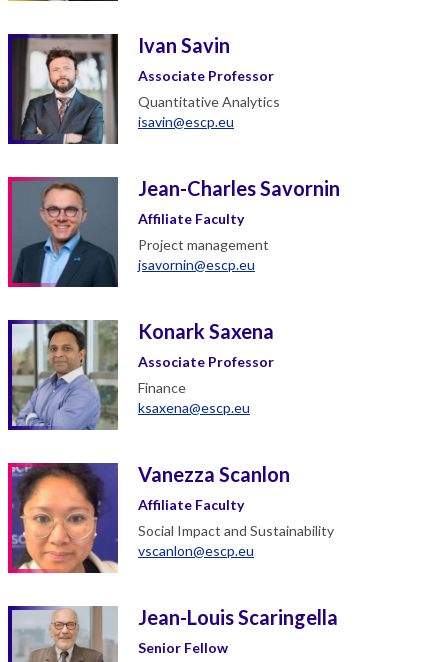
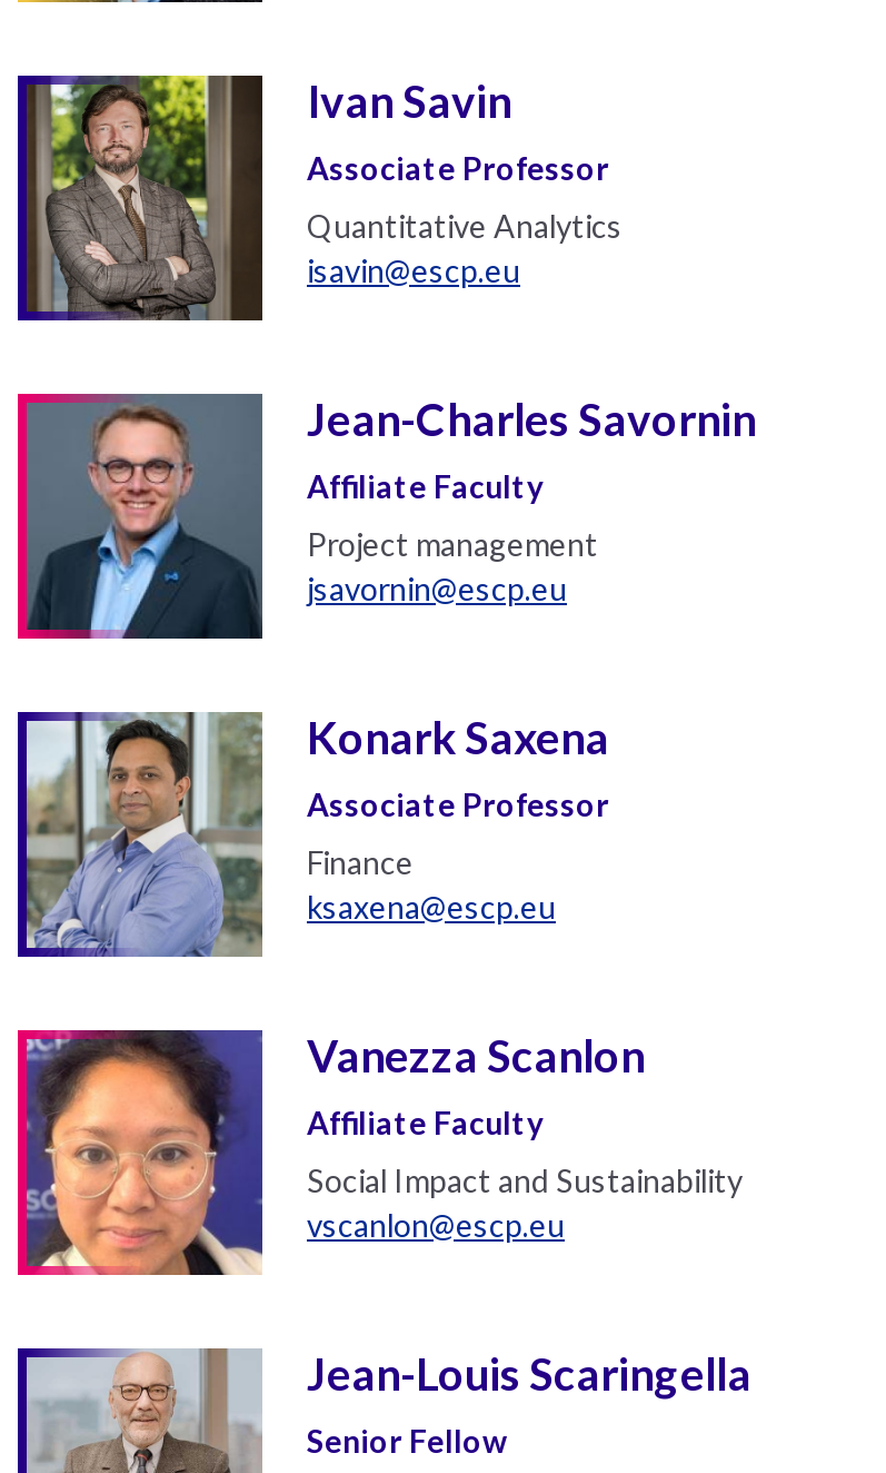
[13,33,118,144] [image] -> [29,73,260,320] [image]

